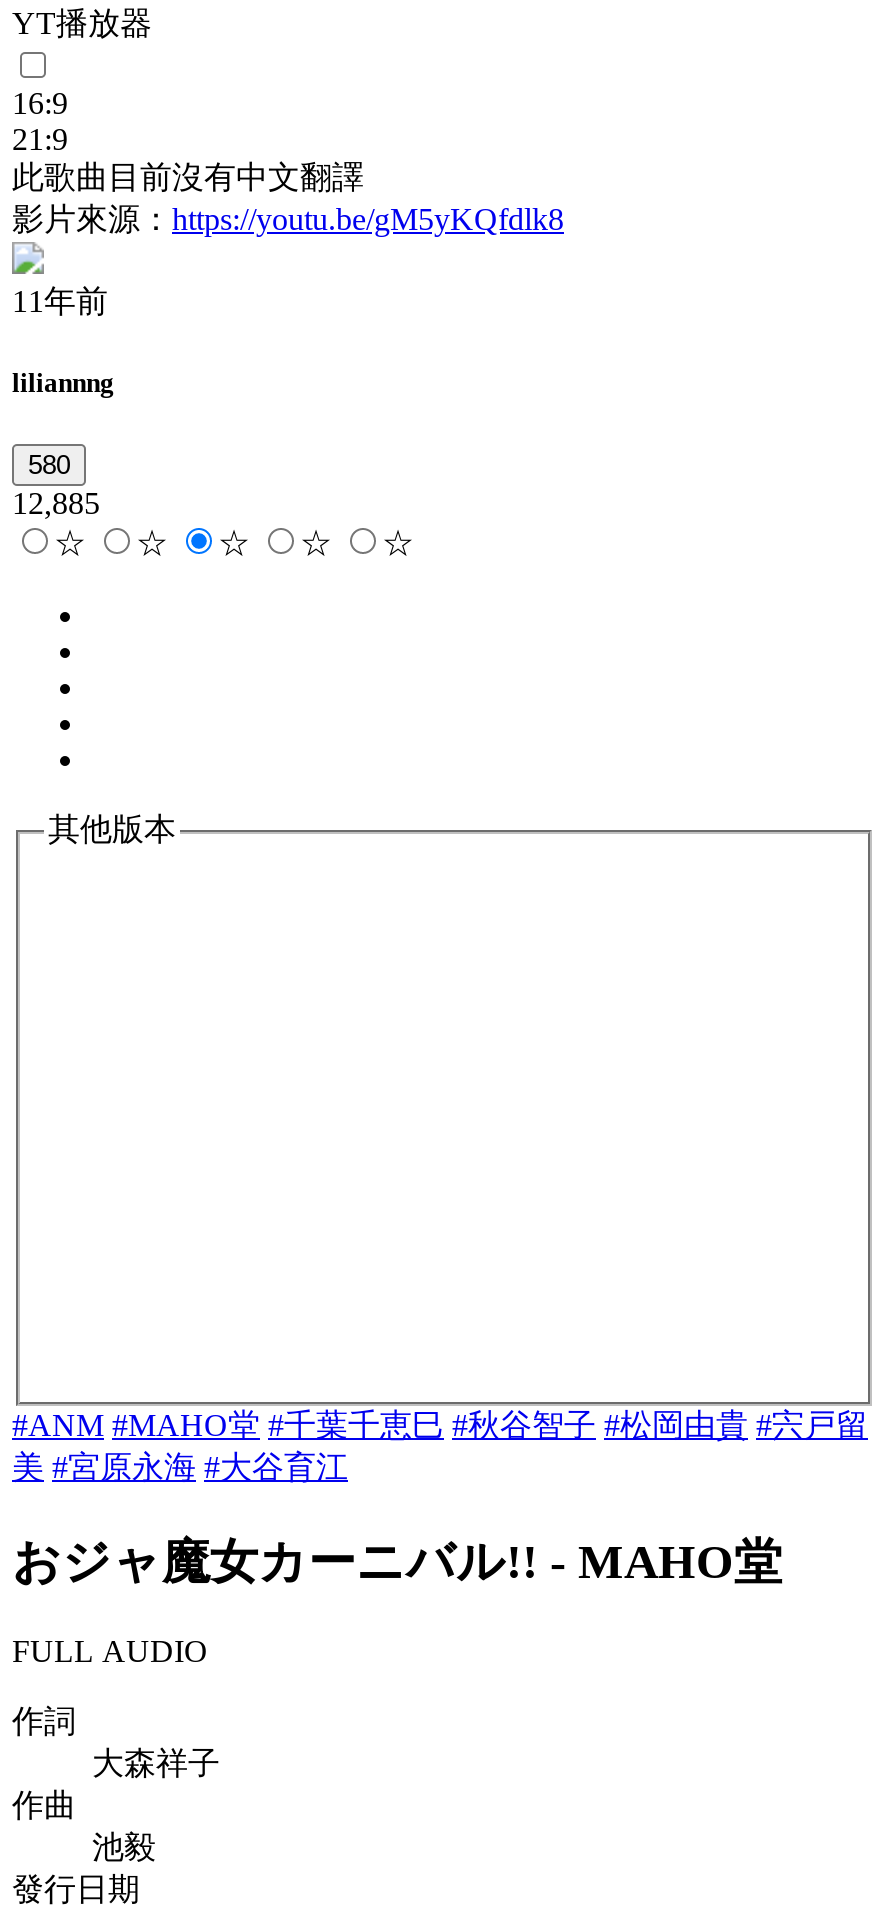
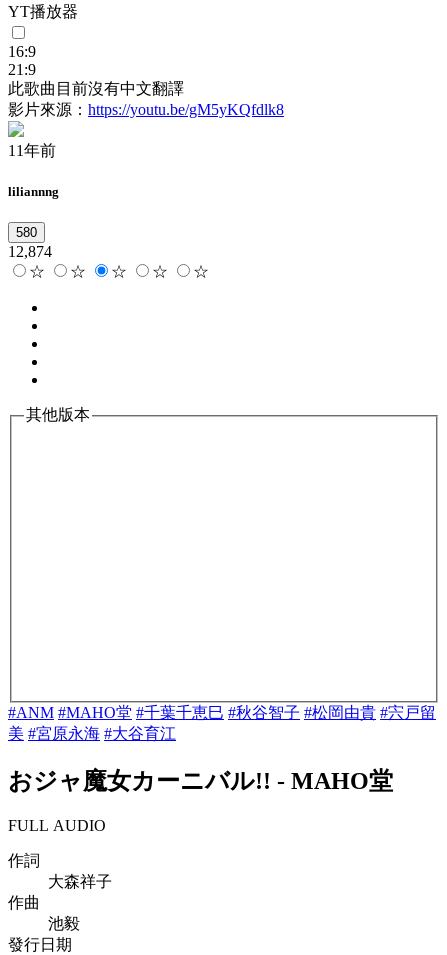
[12,487,100,521] 12,885 -> [8,243,52,260] 12,874

